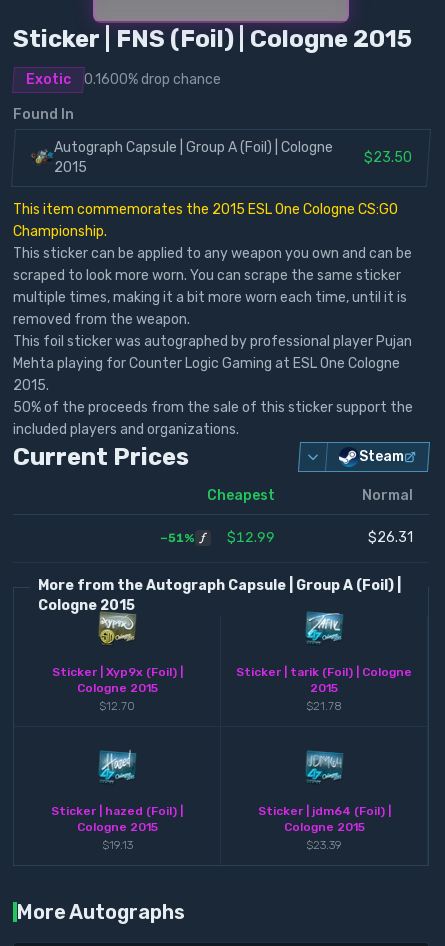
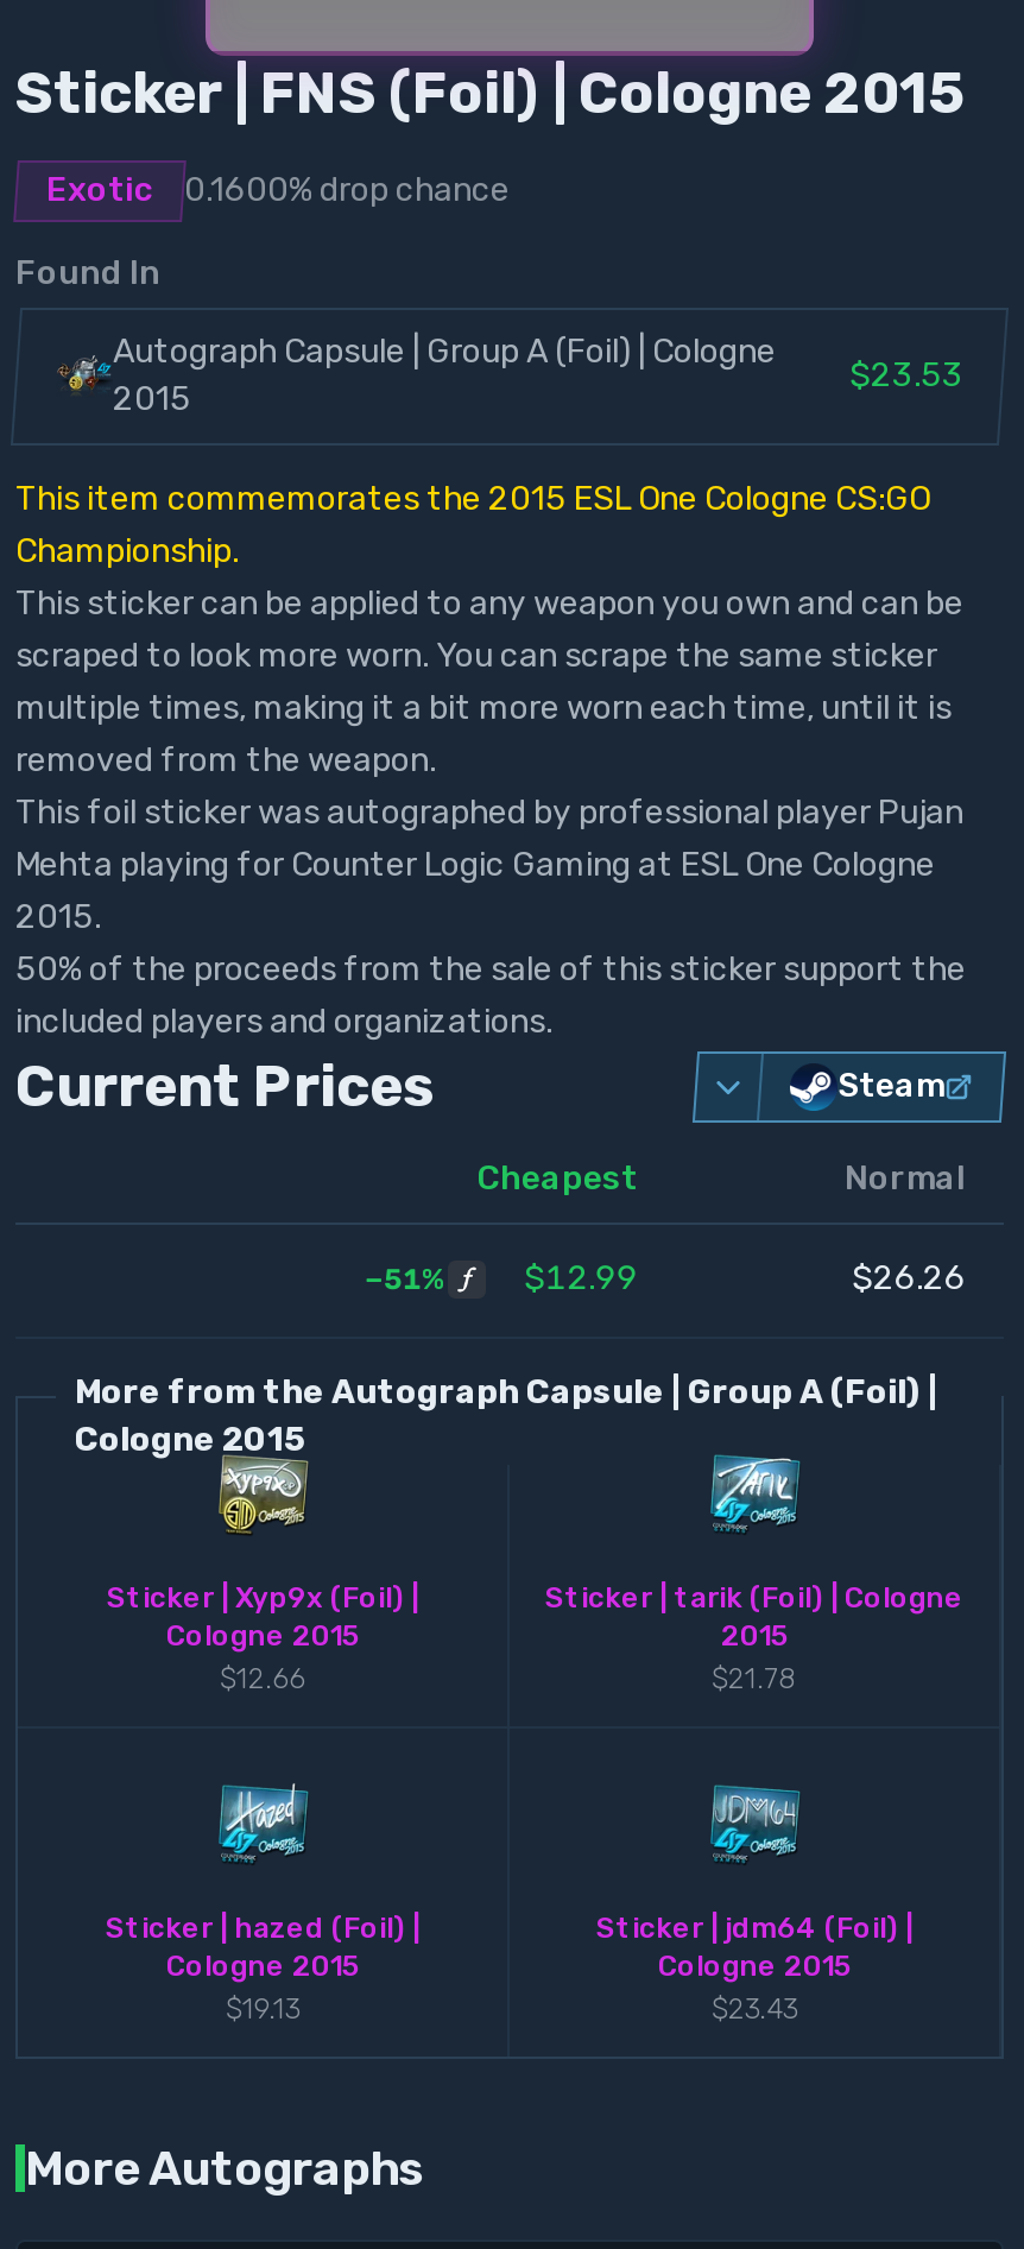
[364,149,412,166] $23.50 -> [849,355,963,396] $23.53
[368,529,413,546] $26.31 -> [852,1258,966,1299] $26.26
[99,699,135,713] $12.70 -> [220,1662,305,1695] $12.66
[306,838,342,852] $23.39 -> [712,1992,797,2026] $23.43

